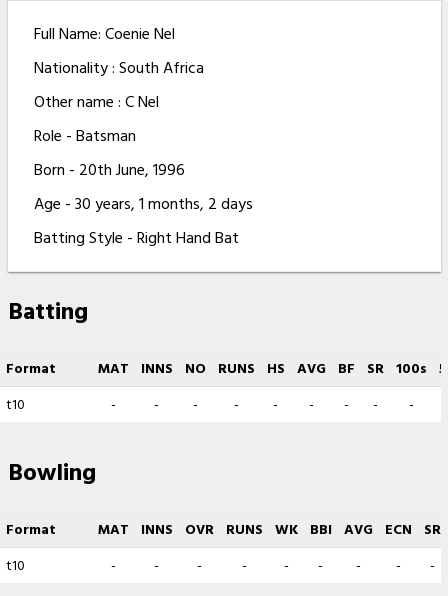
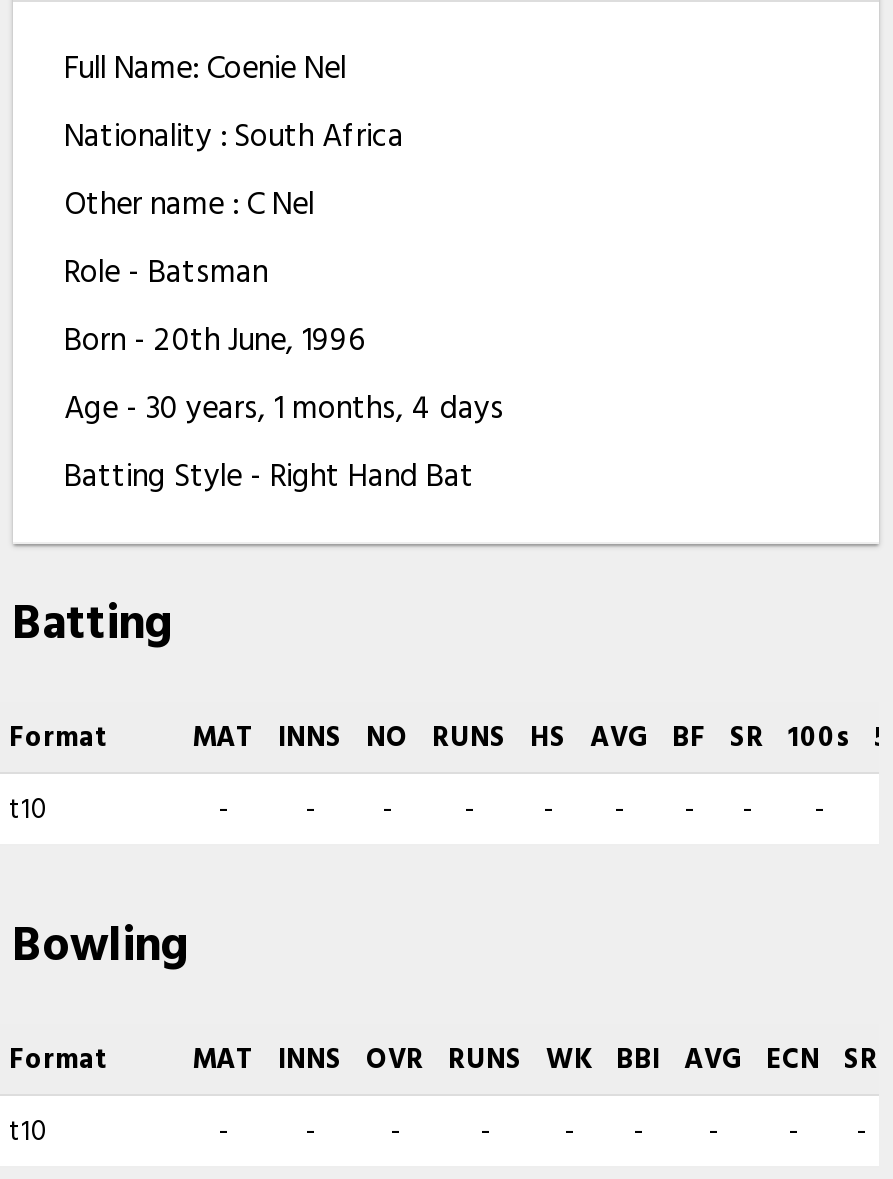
[33,191,252,217] Age - 30 years, 1 months, 2 days -> [64,383,504,435] Age - 30 years, 1 months, 4 days

